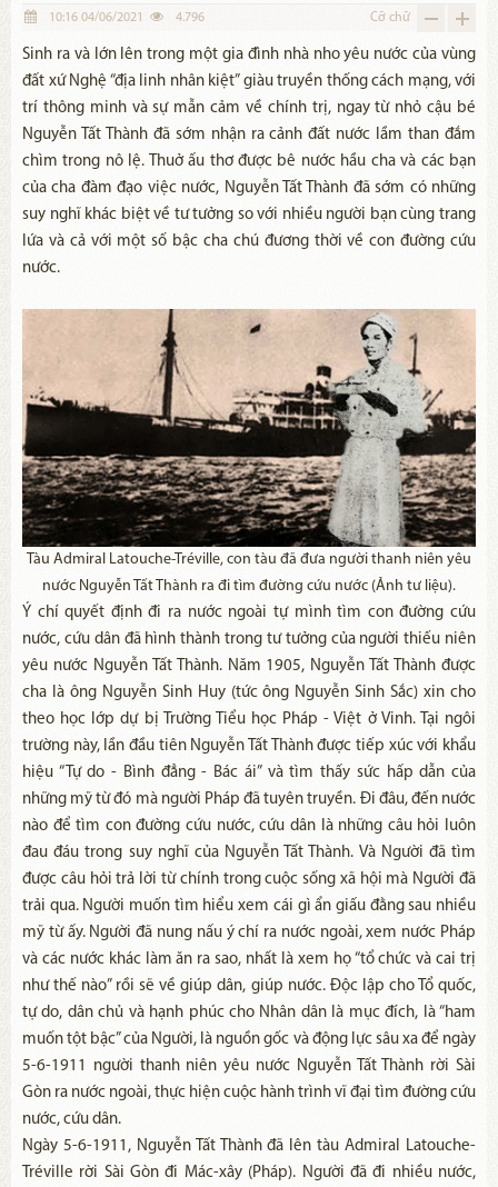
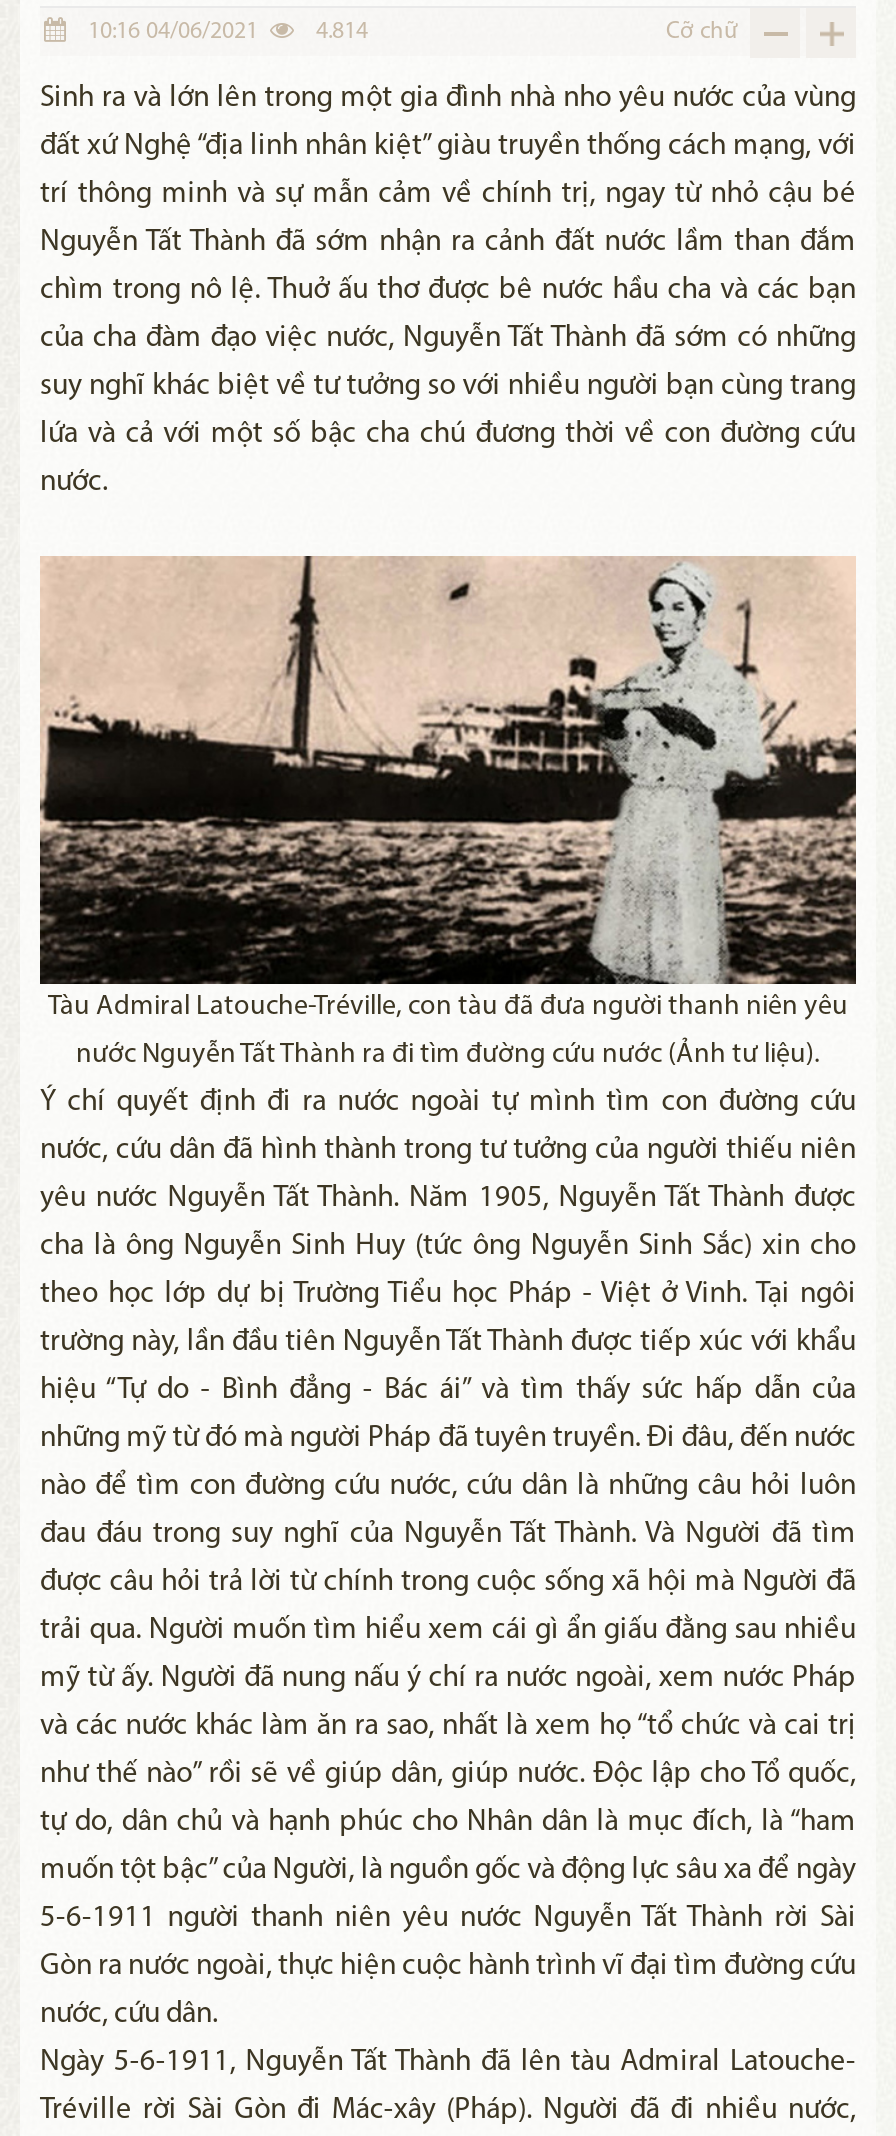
[172,11,205,24] 4.796 -> [310,20,368,44] 4.814

